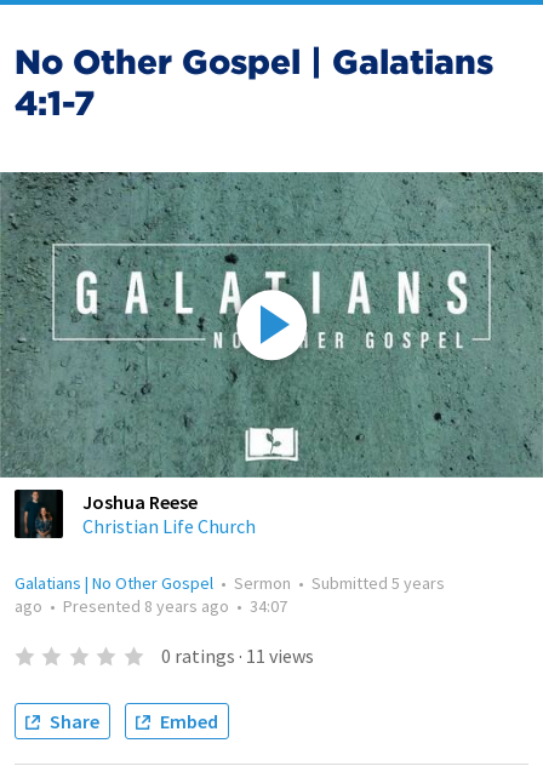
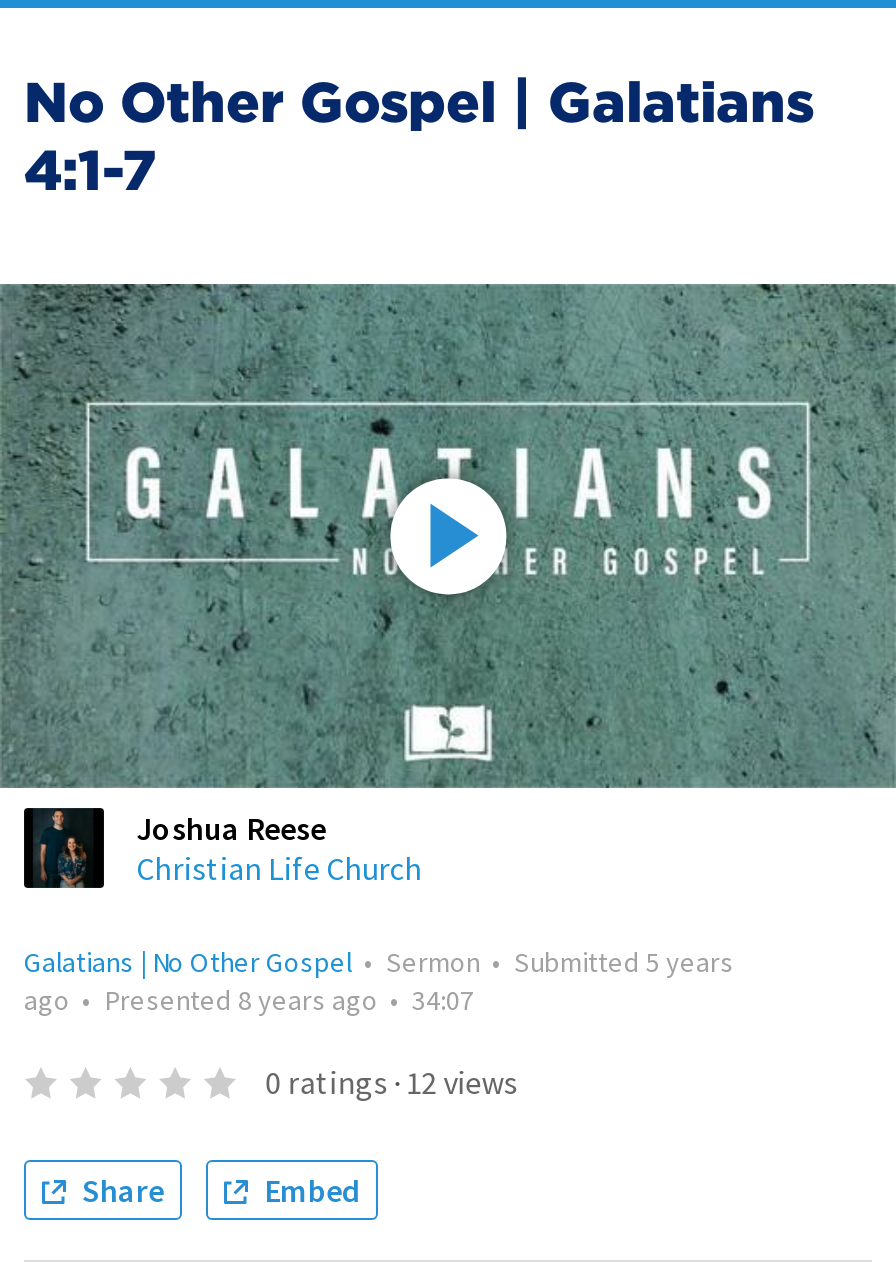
[161,644,314,668] 0 ratings · 11 views -> [265,1062,517,1102] 0 ratings · 12 views

